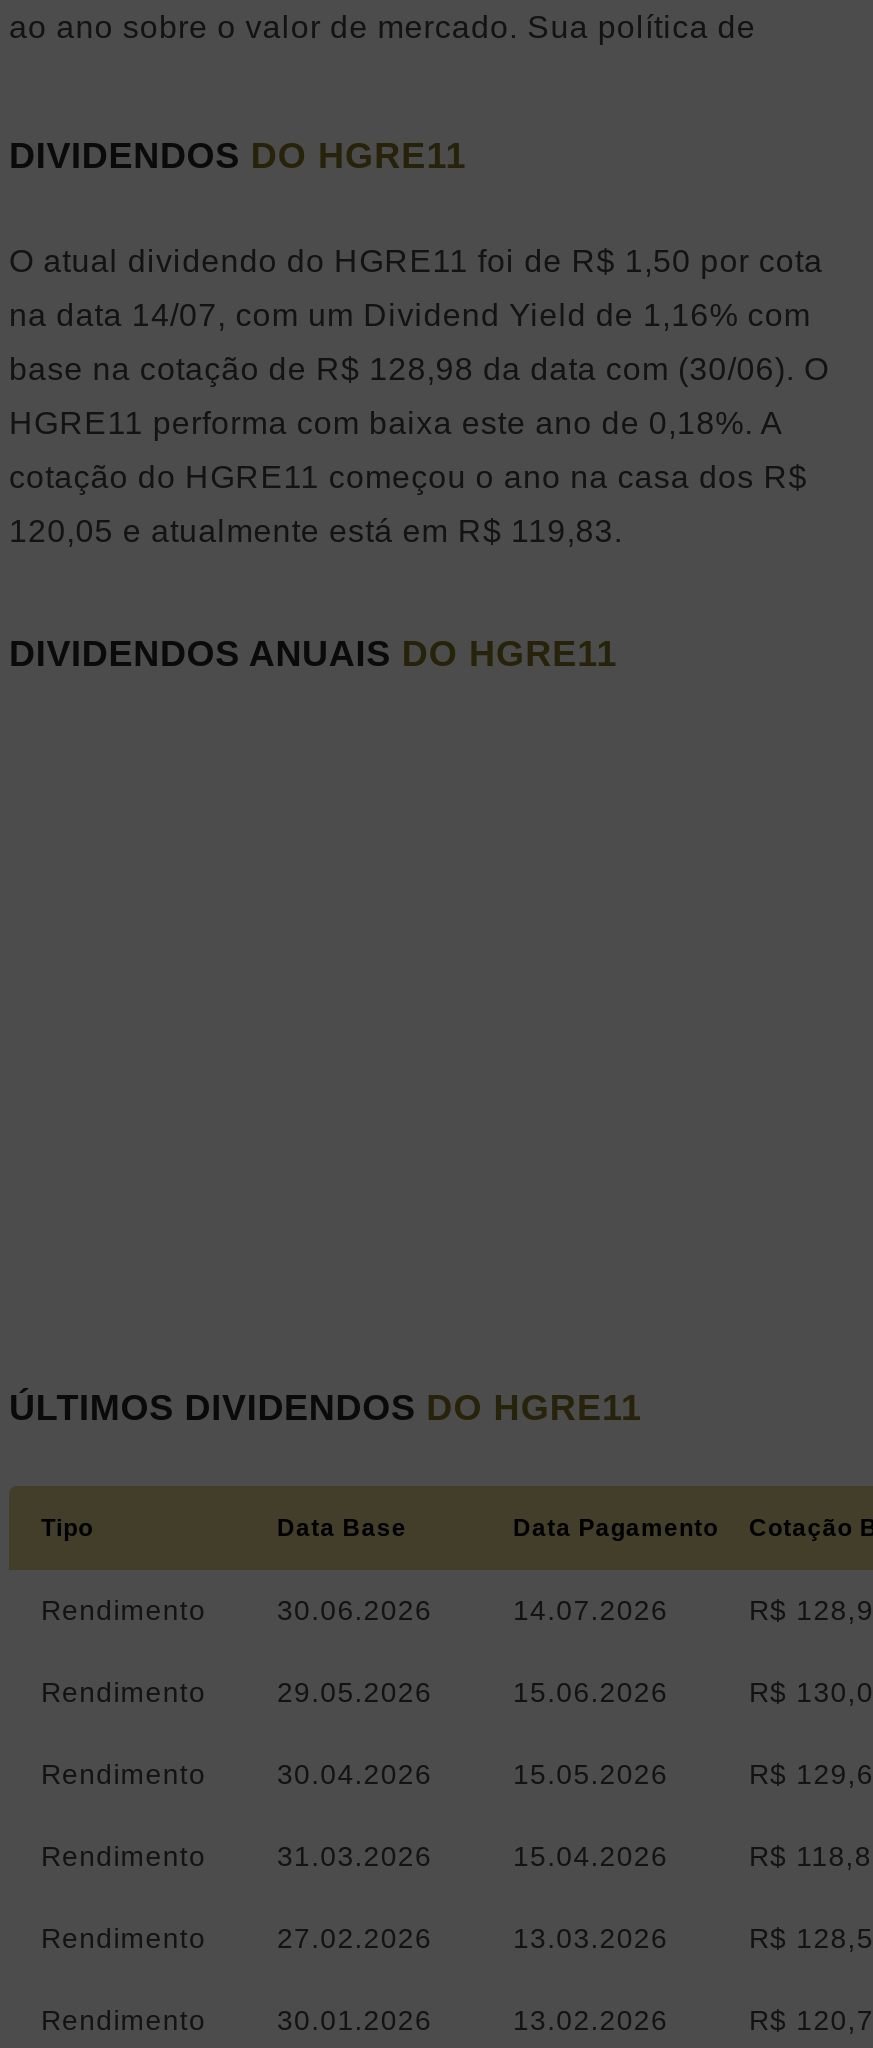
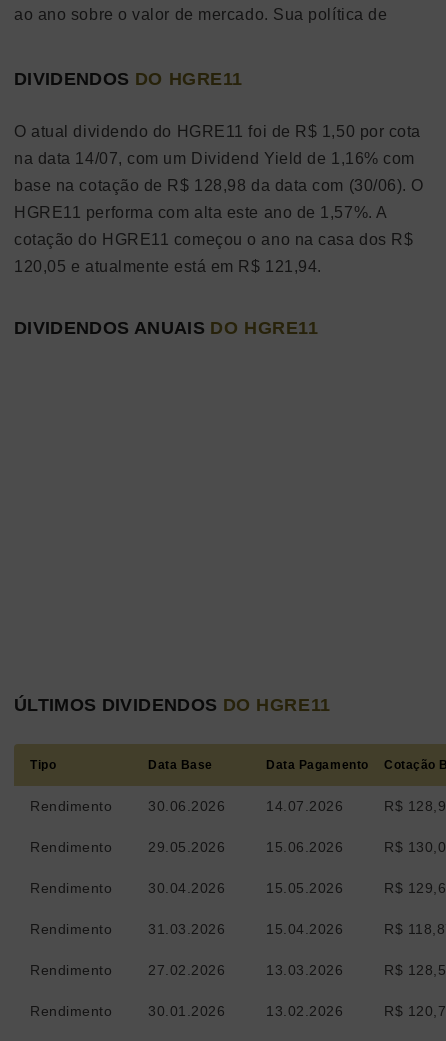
[9,406,782,440] HGRE11 performa com baixa este ano de 0,18%. A -> [14,204,387,221] HGRE11 performa com alta este ano de 1,57%. A
[9,514,623,548] 120,05 e atualmente está em R$ 119,83. -> [14,258,322,275] 120,05 e atualmente está em R$ 121,94.

